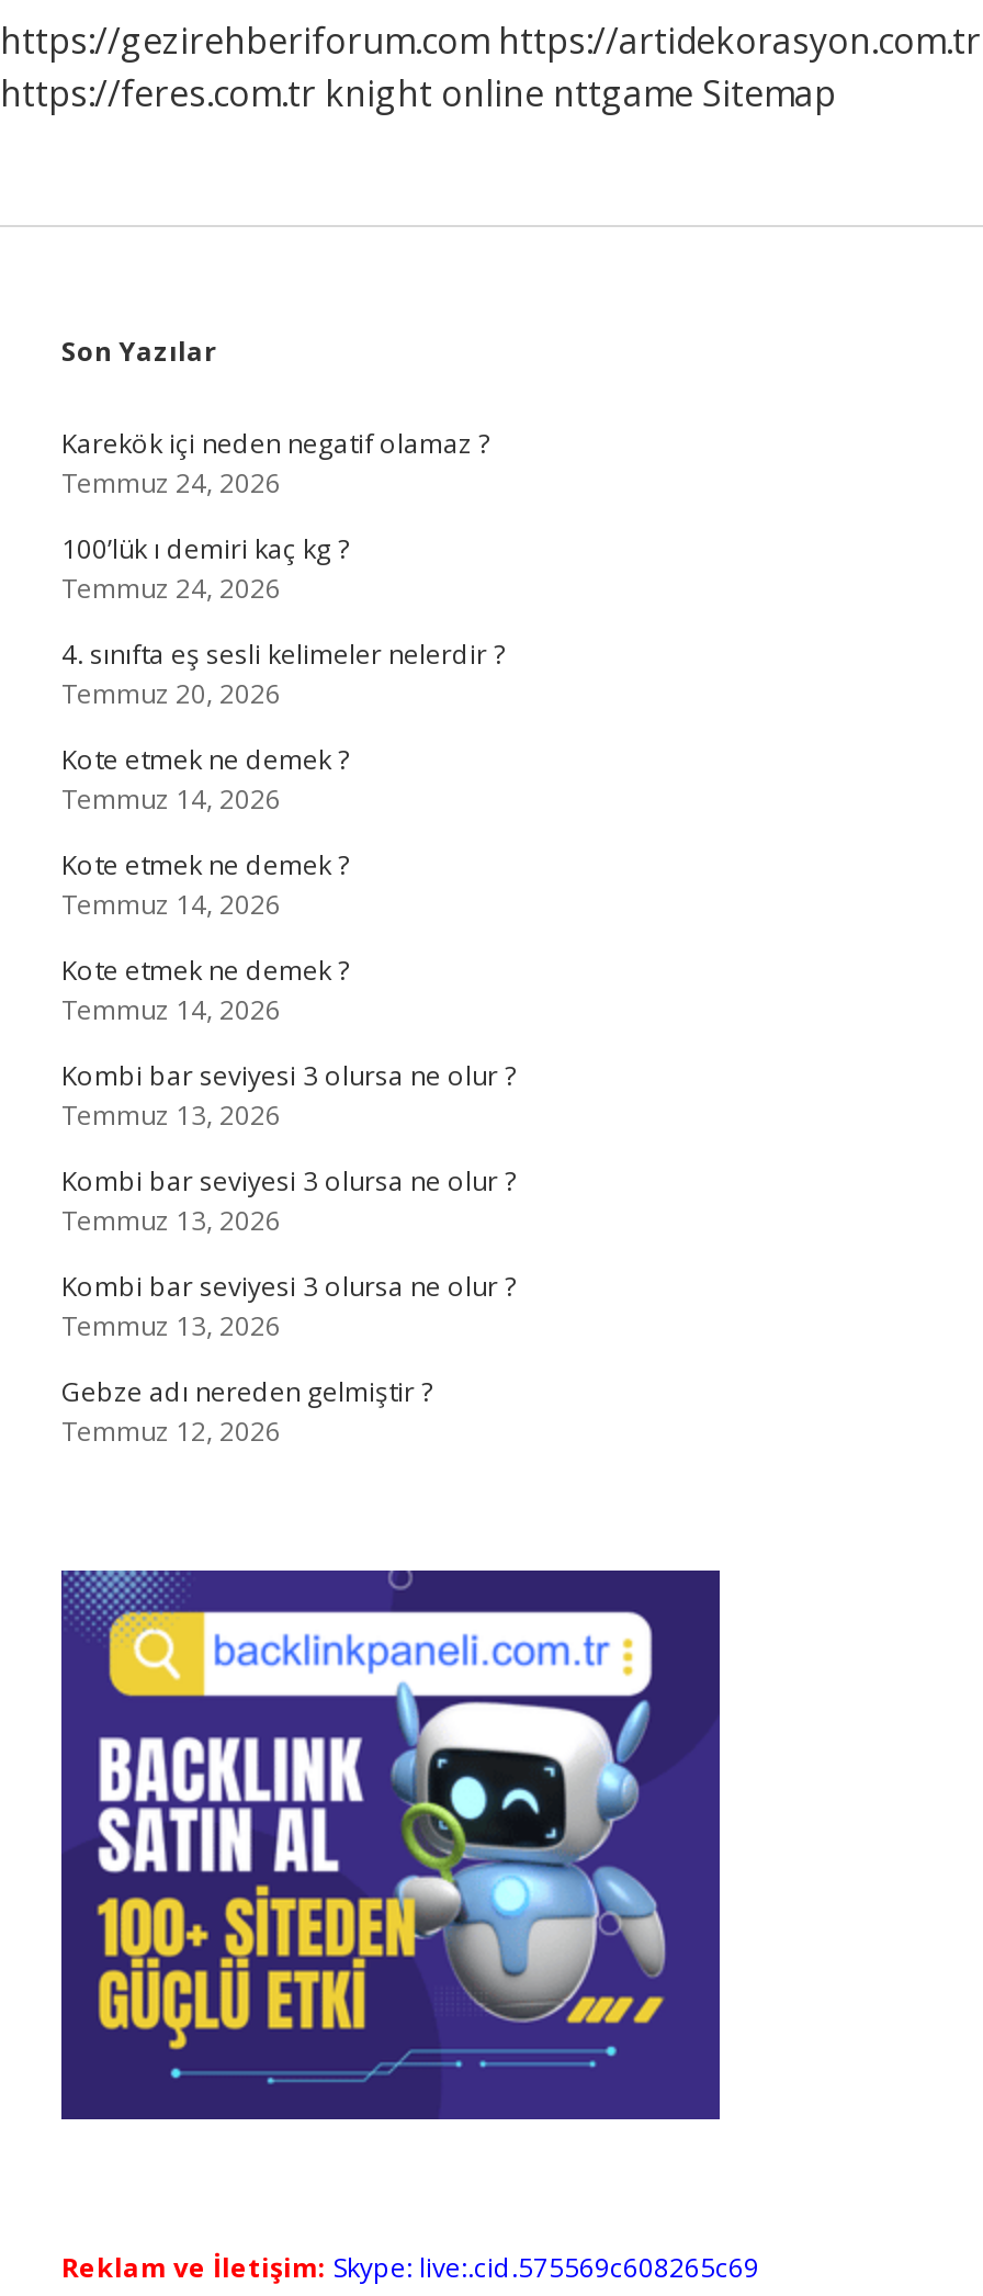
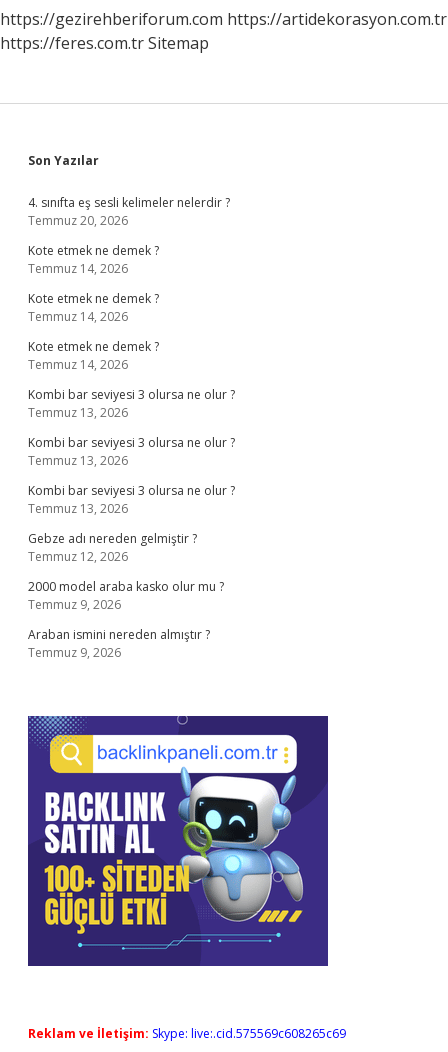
[0,69,836,117] https://feres.com.tr knight online nttgame Sitemap -> [0,32,209,54] https://feres.com.tr Sitemap
[61,425,489,607] Karekök içi neden negatif olamaz ? | Temmuz 24, 2026 | 100’lük ı demiri kaç kg ? | Temmuz 24, 2026 -> none
moved [61,635,516,1450] -> [28,194,235,565]: 4. sınıfta eş sesli kelimeler nelerdir ? | Temmuz 20, 2026 | Kote etmek ne demek ? | ... | Gebze adı nereden gelmiştir ? | Temmuz 12, 2026
none -> [28,578,224,661] 2000 model araba kasko olur mu ? | Temmuz 9, 2026 | Araban ismini nereden almıştır ? | Temmuz 9, 2026

